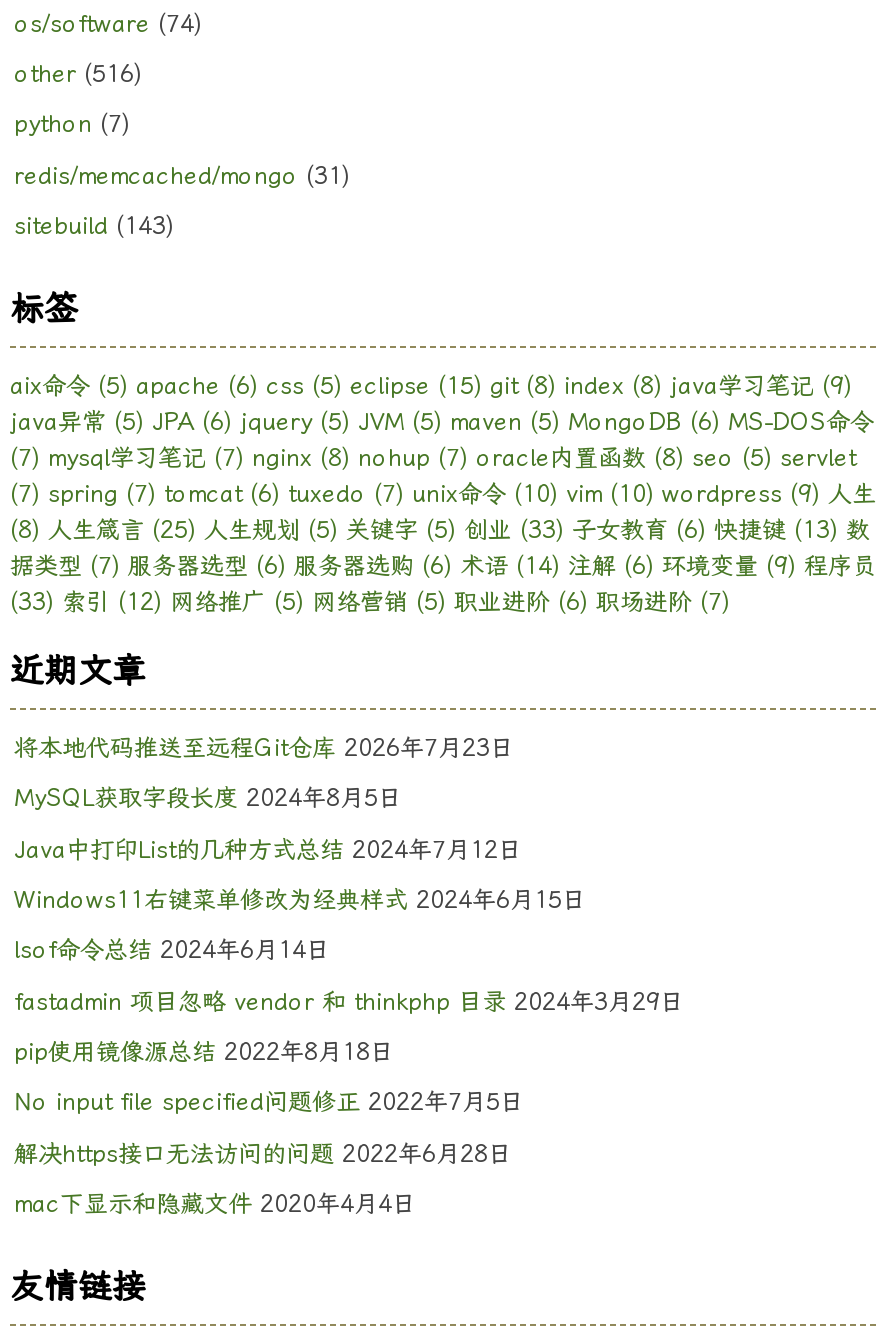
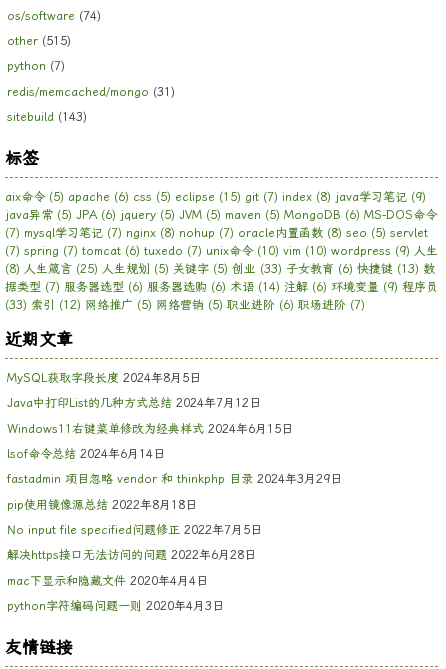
[14,60,142,88] other (516) -> [7,34,71,48] other (515)
[10,372,852,400] aix命令(5) apache (6) css (5) eclipse (15) git (8) index (8) java学习笔记(9) -> [5,190,426,204] aix命令(5) apache (6) css (5) eclipse (15) git (7) index (8) java学习笔记(9)
[14,734,514,762] 将本地代码推送至远程Git仓库 2026年7月23日 -> none
moved [14,784,684,1219] -> [7,371,342,588]: MySQL获取字段长度 2024年8月5日 | Java中打印List的几种方式总结 2024年7月12日 | Windows11右键菜单修改为经典样式 2024年6月15日 | ... | 解决https接口无法访问的问题 2022年6月28日 | mac下显示和隐藏文件 2020年4月4日
none -> [7,599,224,613] python字符编码问题一则 2020年4月3日

